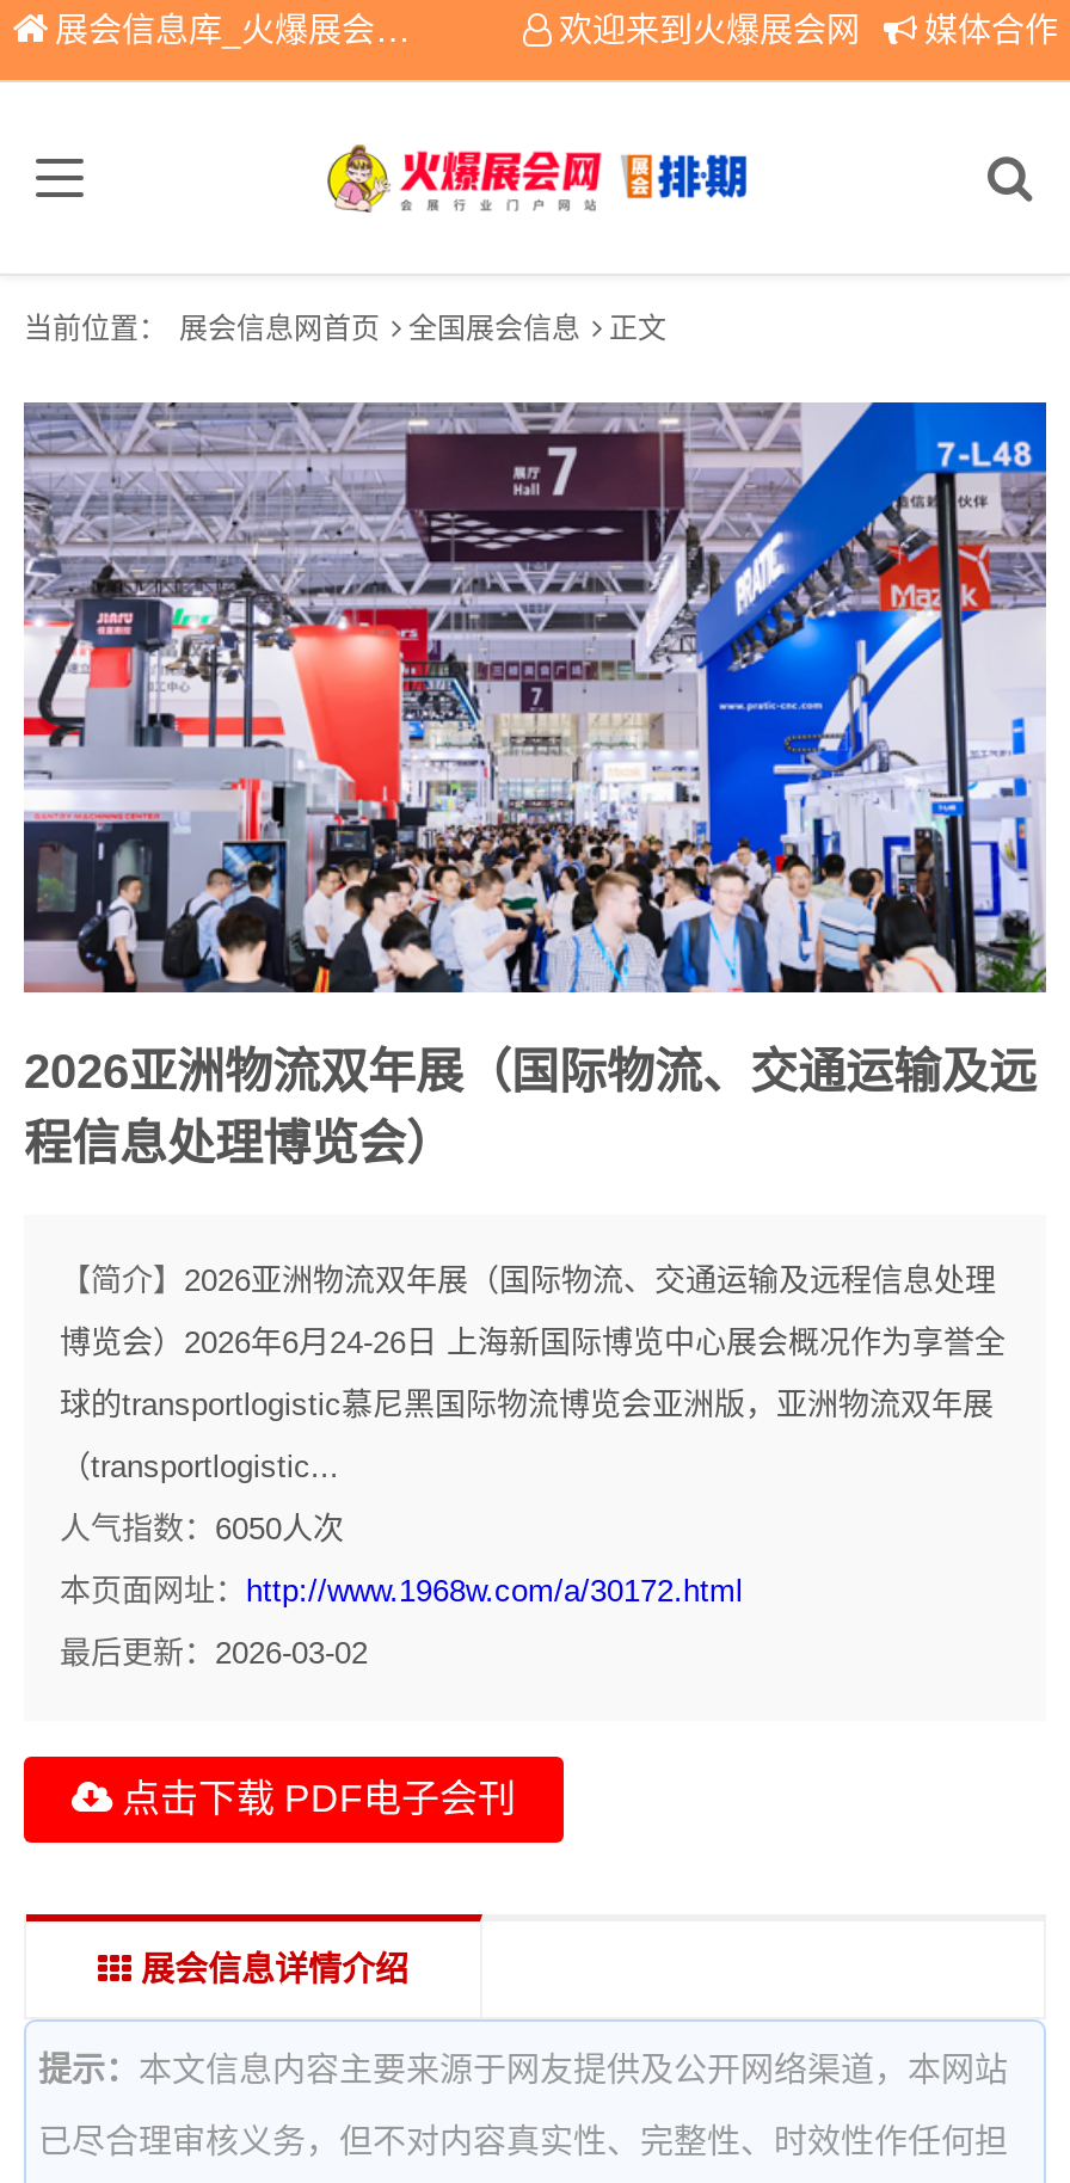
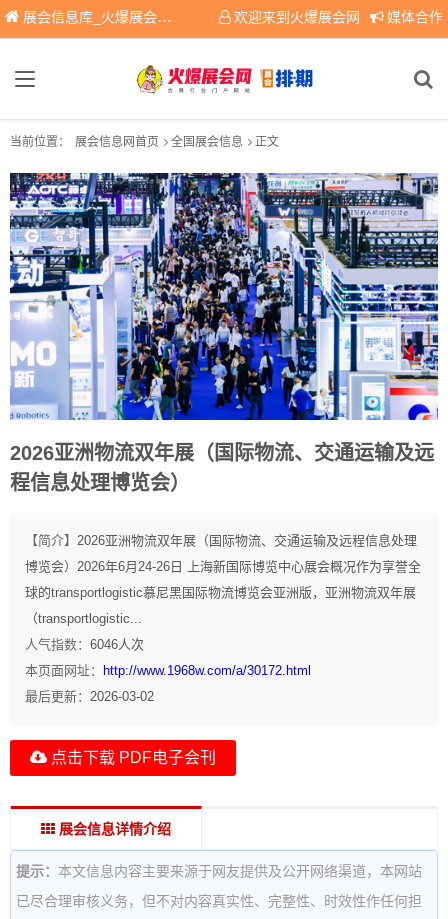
[21,400,1049,995] [image] -> [9,172,439,421] [image]
[60,1510,344,1546] 人气指数：6050人次 -> [25,637,144,652] 人气指数：6046人次

